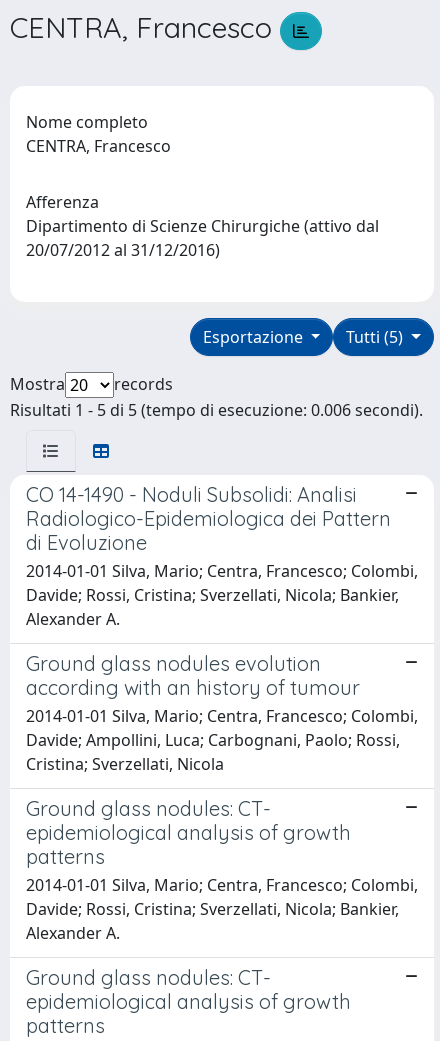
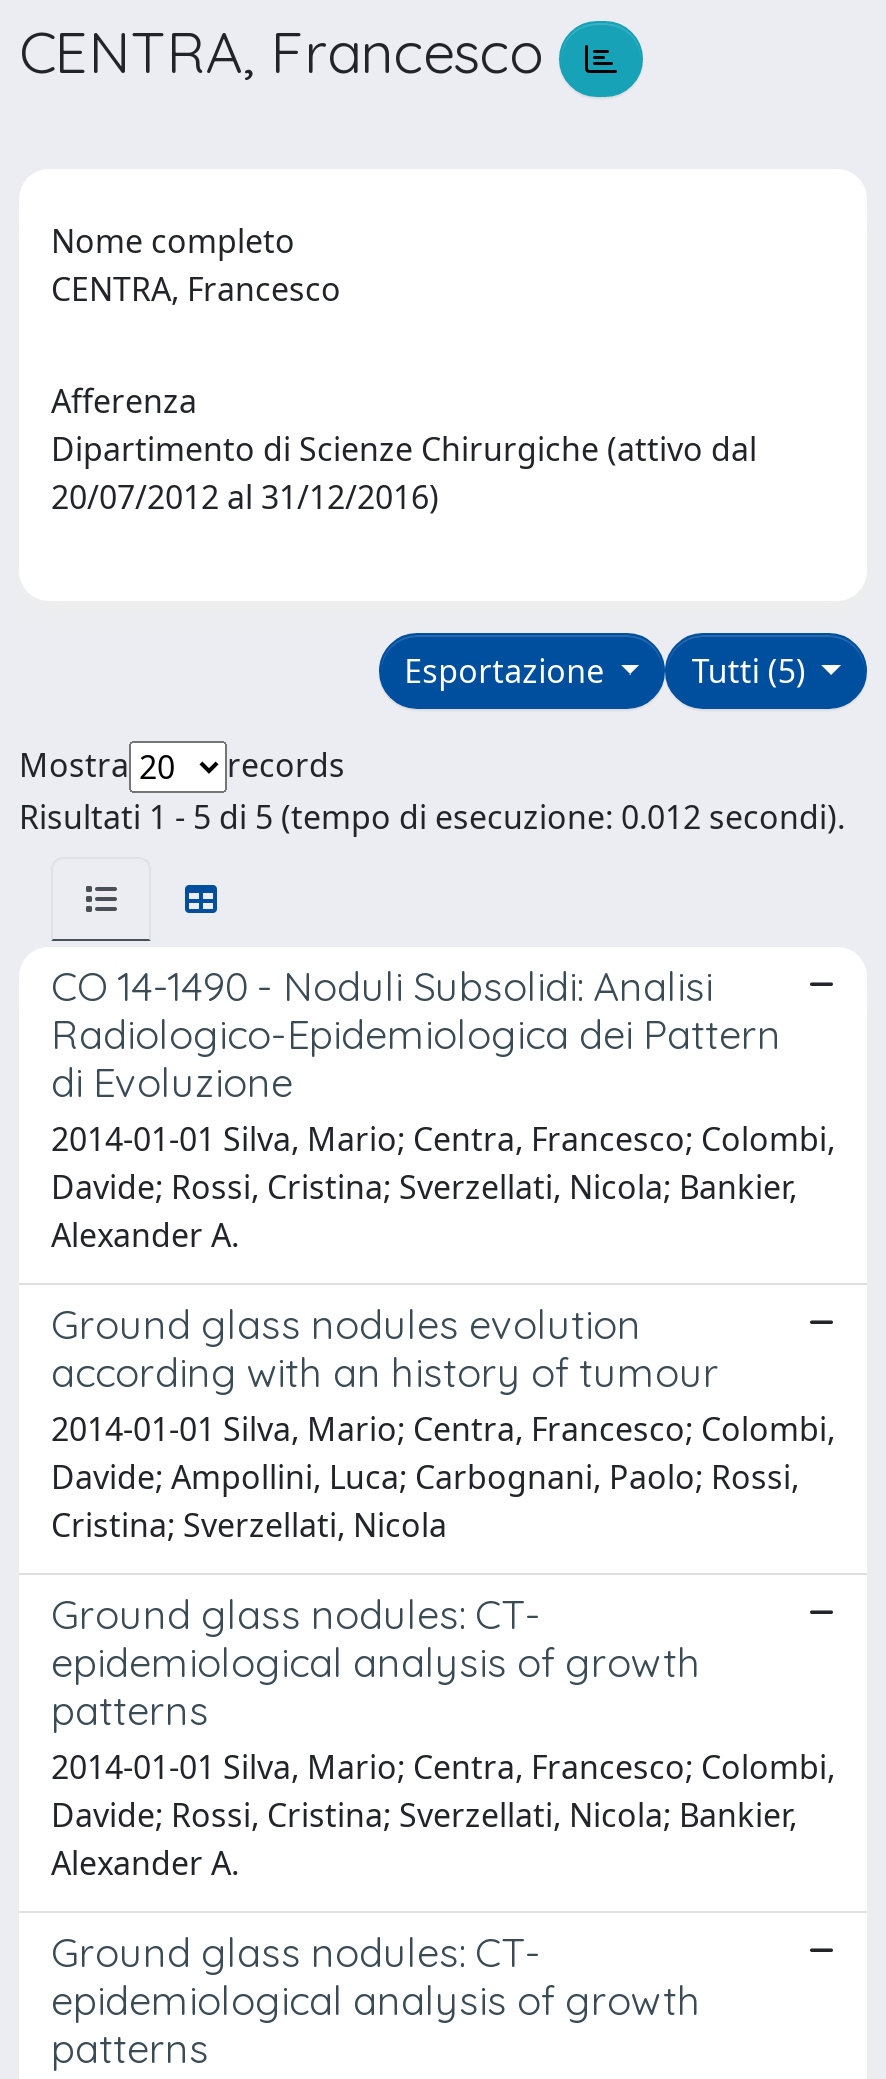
[10,399,423,421] Risultati 1 - 5 di 5 (tempo di esecuzione: 0.006 secondi). -> [19,795,845,839] Risultati 1 - 5 di 5 (tempo di esecuzione: 0.012 secondi).

